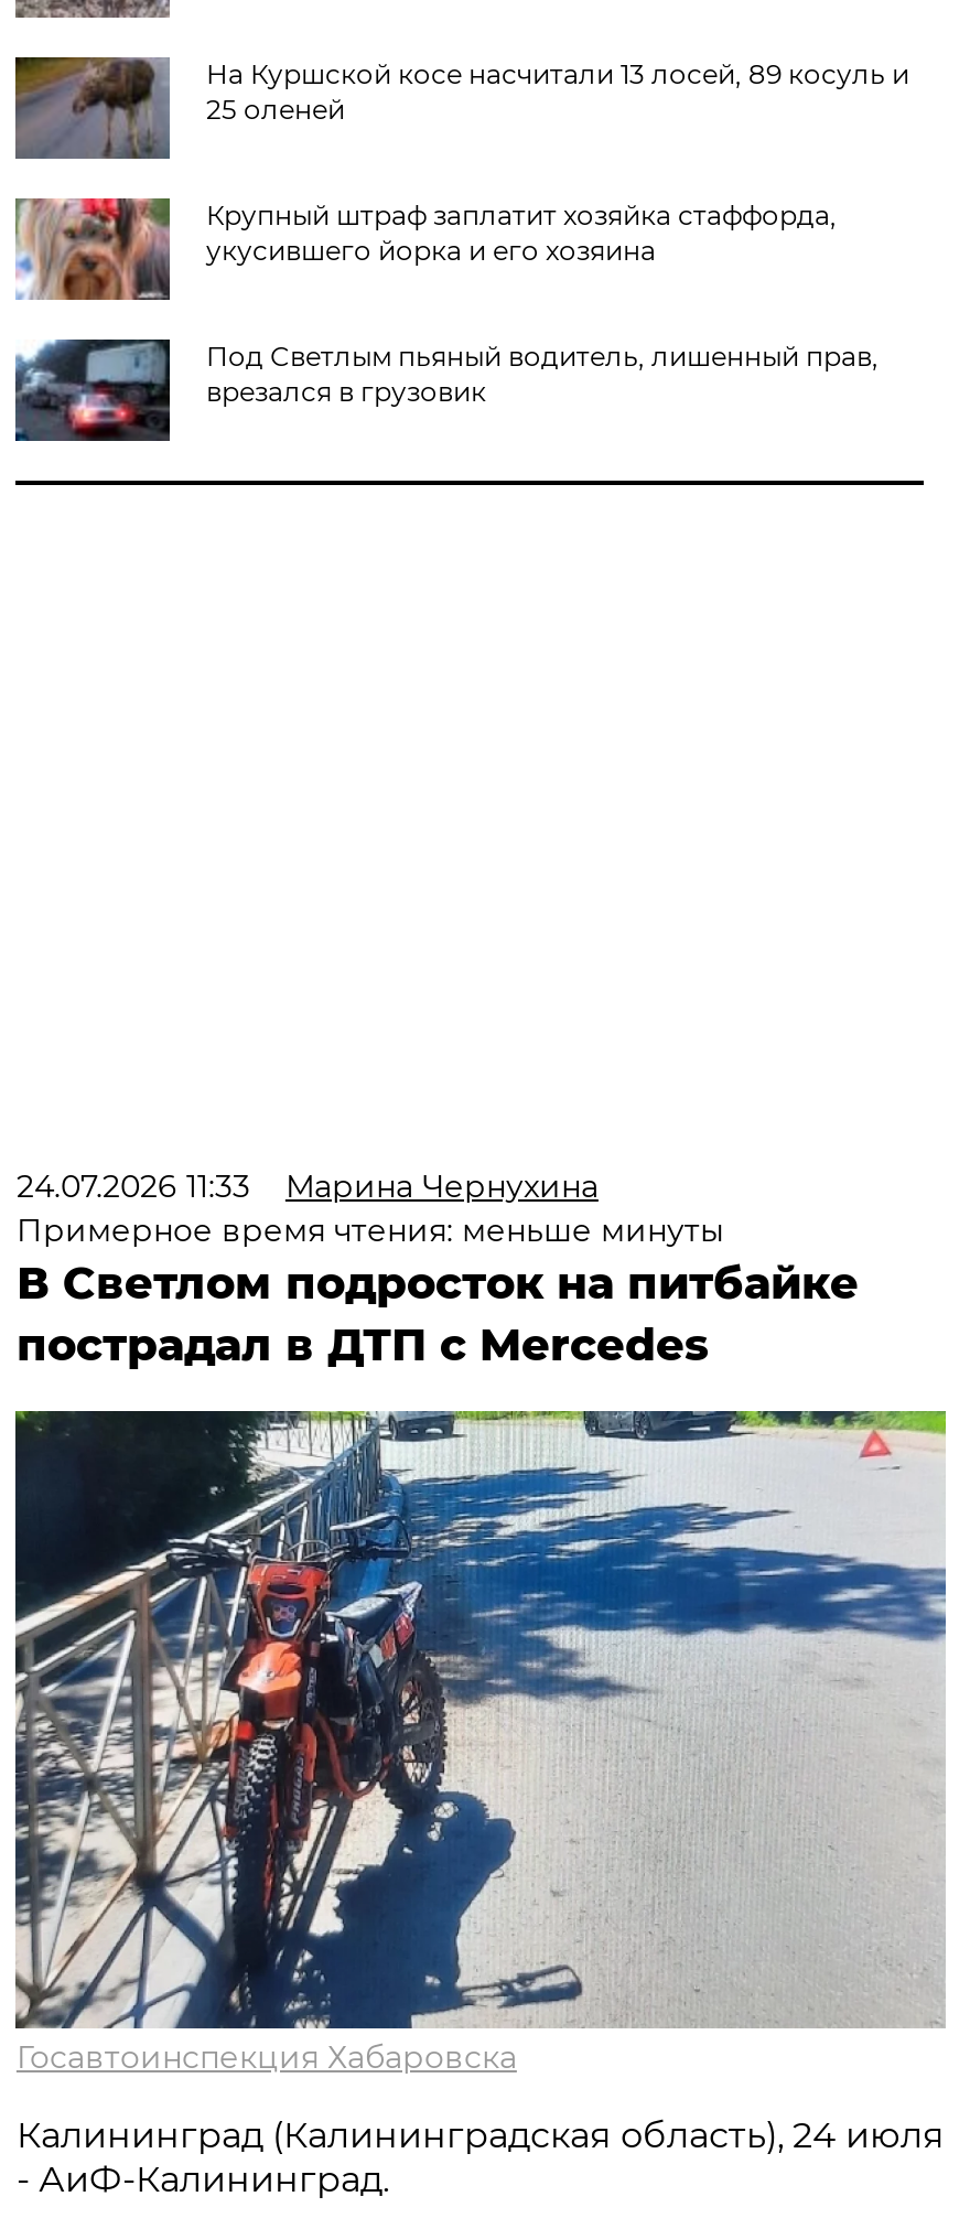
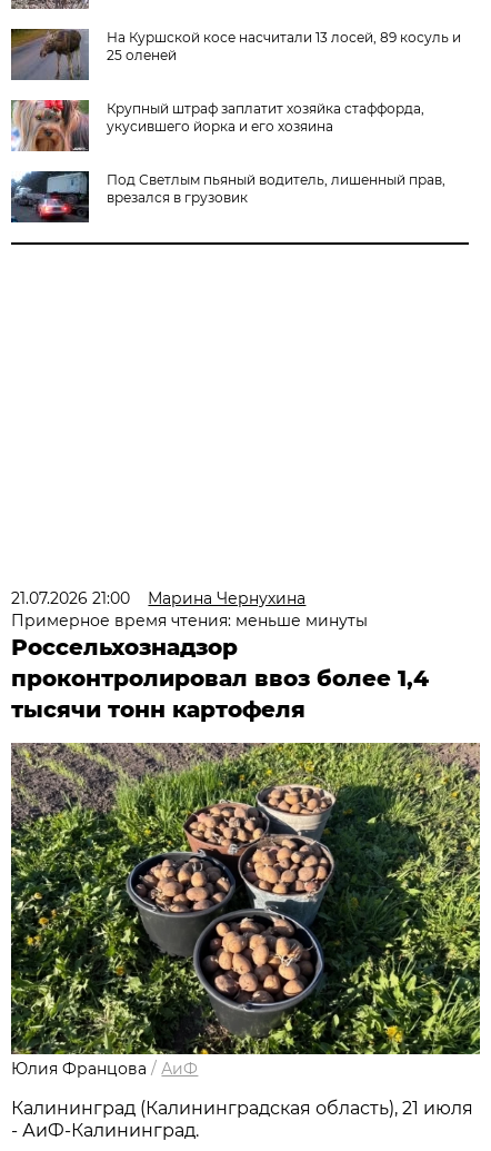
[16,1167,598,1206] 24.07.2026 11:33 Марина Чернухина -> [12,588,306,608] 21.07.2026 21:00 Марина Чернухина
[16,1257,858,1372] В Светлом подросток на питбайке | пострадал в ДТП с Mercedes -> [12,634,429,723] Россельхознадзор | проконтролировал ввоз более 1,4 | тысячи тонн картофеля
[13,1409,948,2077] [image] | Госавтоинспекция Хабаровска -> [10,742,481,1079] [image] | Юлия Францова / АиФ
[16,2114,944,2156] Калининград (Калининградская область), 24 июля -> [12,1098,474,1119] Калининград (Калининградская область), 21 июля

